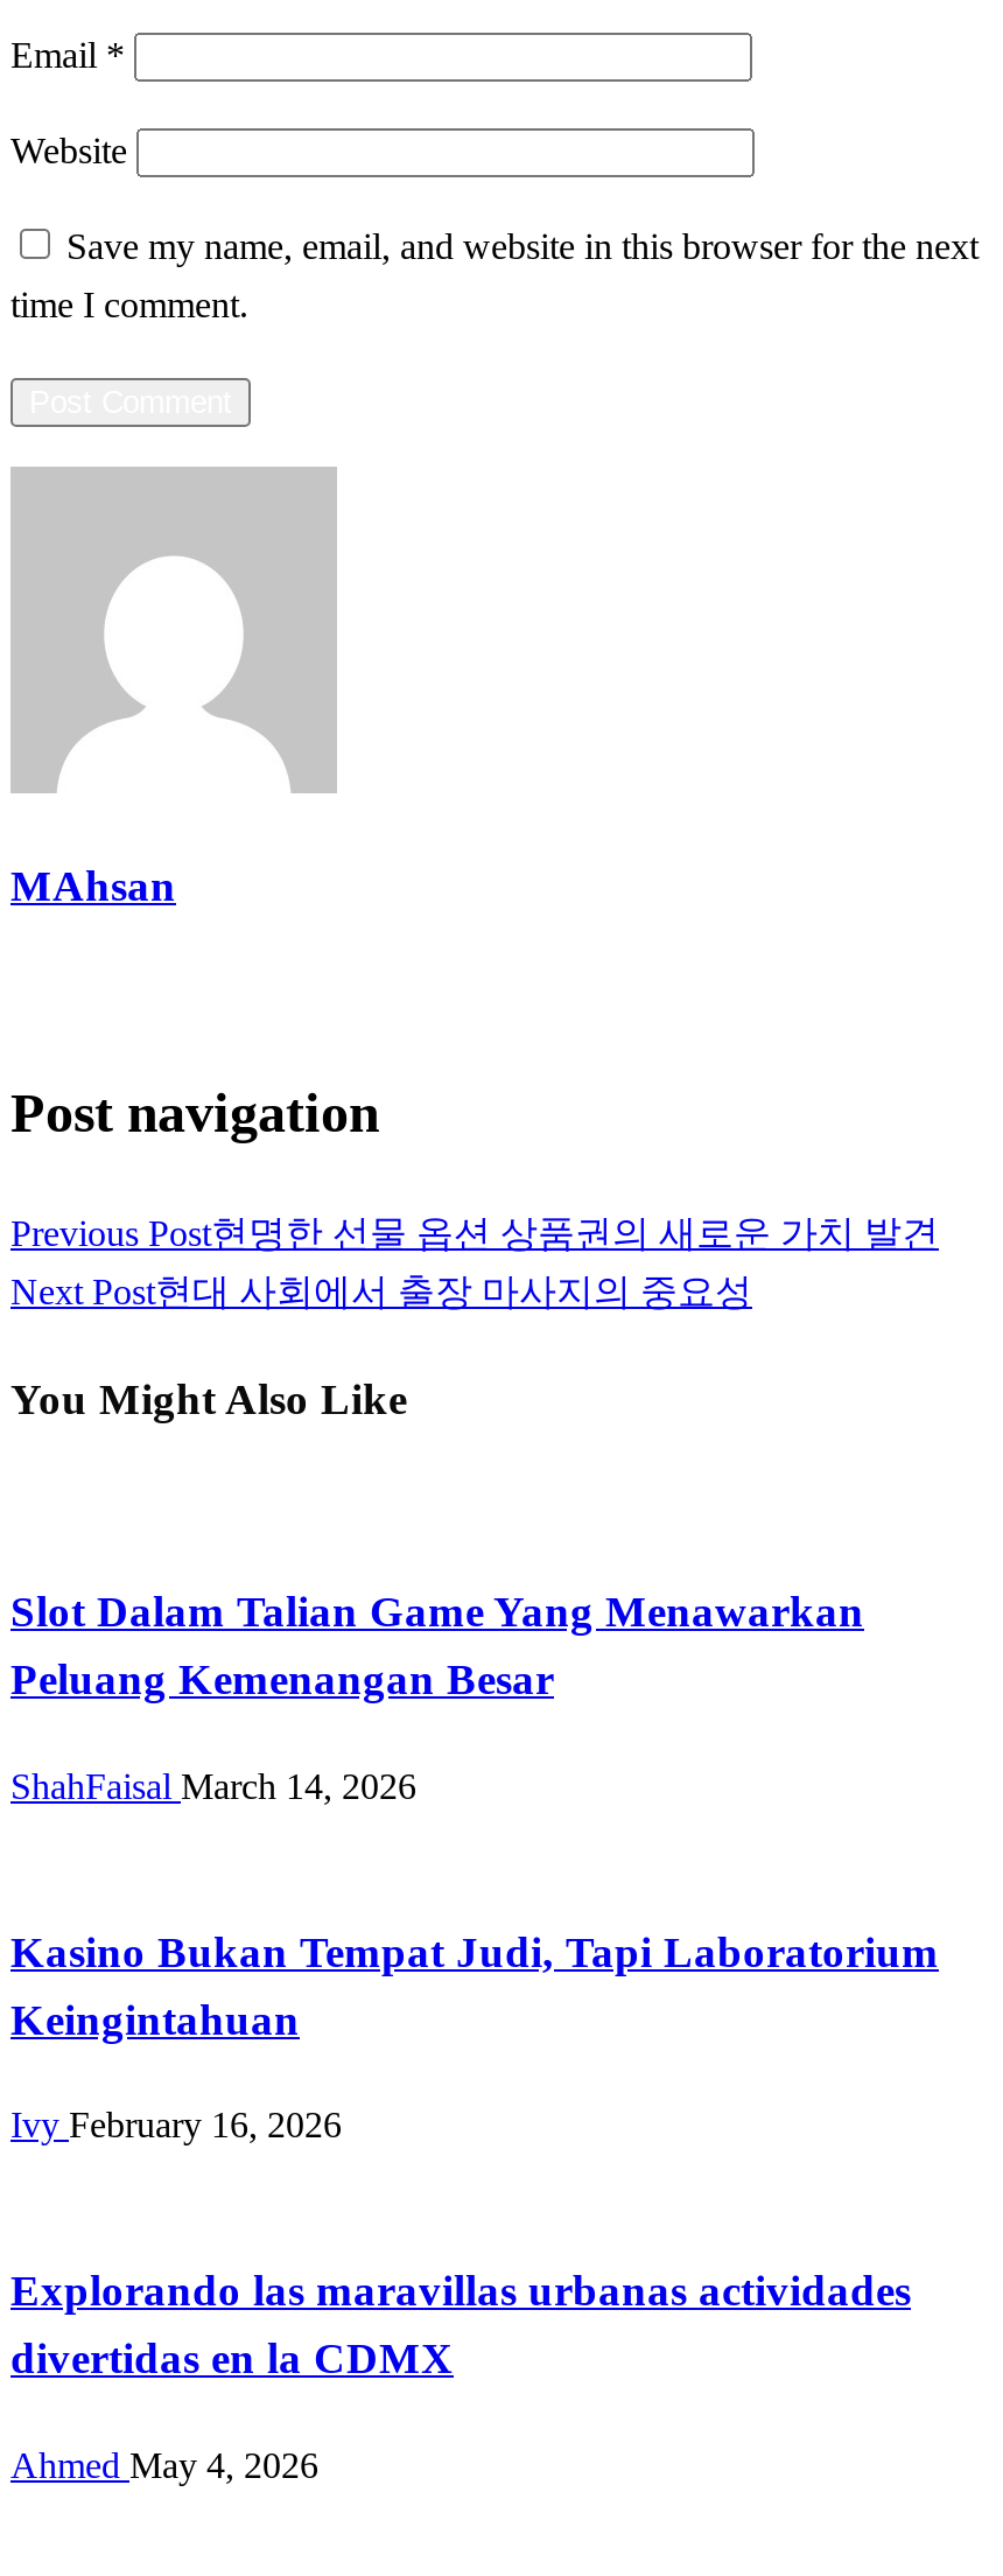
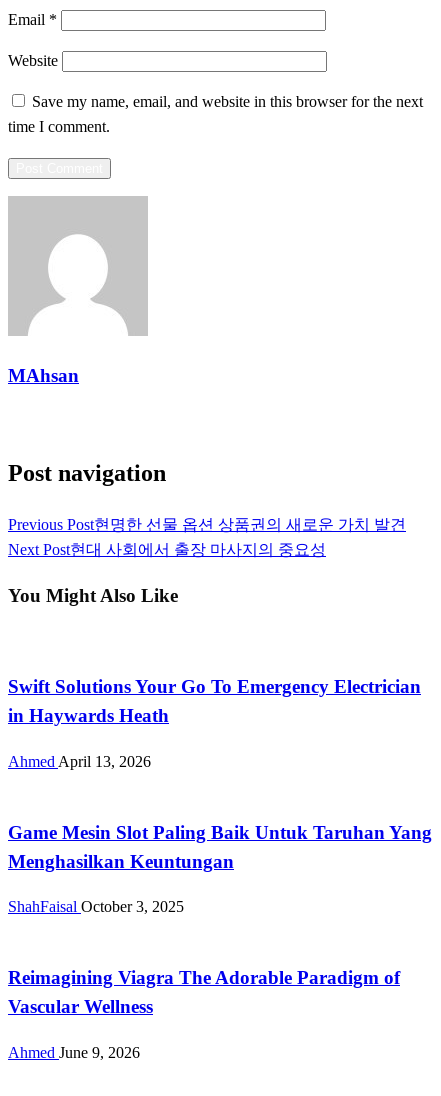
[10,1587,864,1704] Slot Dalam Talian Game Yang Menawarkan | Peluang Kemenangan Besar -> [8,676,421,726] Swift Solutions Your Go To Emergency Electrician | in Haywards Heath
[10,1766,416,1806] ShahFaisal March 14, 2026 -> [8,753,151,770] Ahmed April 13, 2026
[10,1926,939,2043] Kasino Bukan Tempat Judi, Tapi Laboratorium | Keingintahuan -> [8,822,432,872] Game Mesin Slot Paling Baik Untuk Taruhan Yang | Menghasilkan Keuntungan
[10,2105,342,2145] Ivy February 16, 2026 -> [8,898,184,915] ShahFaisal October 3, 2025
[10,2266,911,2382] Explorando las maravillas urbanas actividades | divertidas en la CDMX -> [8,967,400,1017] Reimagining Viagra The Adorable Paradigm of | Vascular Wellness
[10,2445,318,2484] Ahmed May 4, 2026 -> [8,1044,140,1061] Ahmed June 9, 2026

